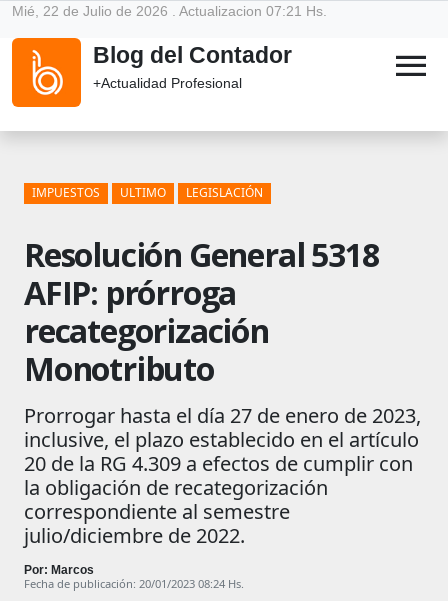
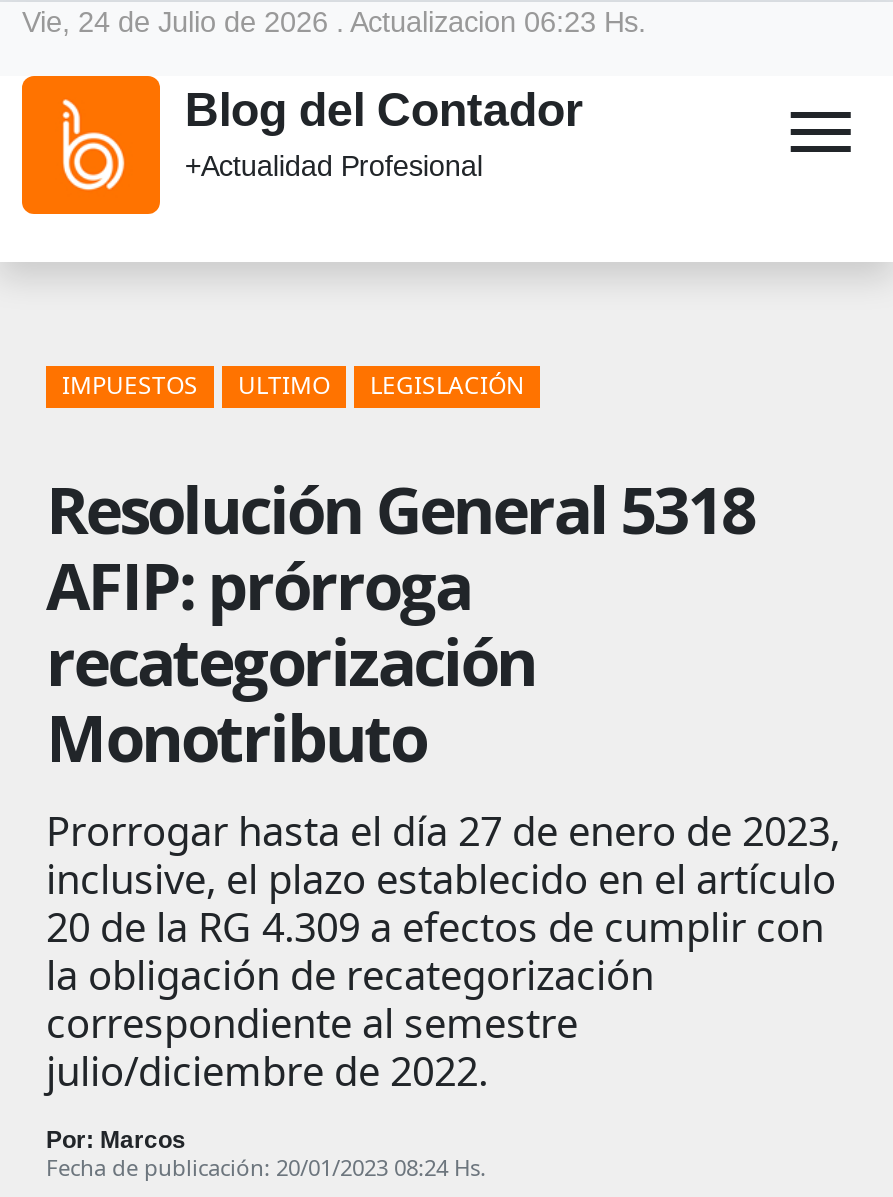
[12,3,327,19] Mié, 22 de Julio de 2026 . Actualizacion 07:21 Hs. -> [22,6,646,38] Vie, 24 de Julio de 2026 . Actualizacion 06:23 Hs.

